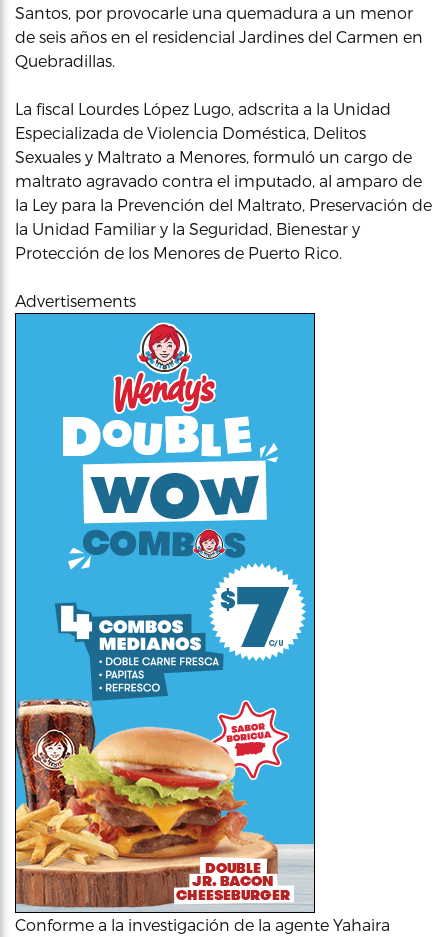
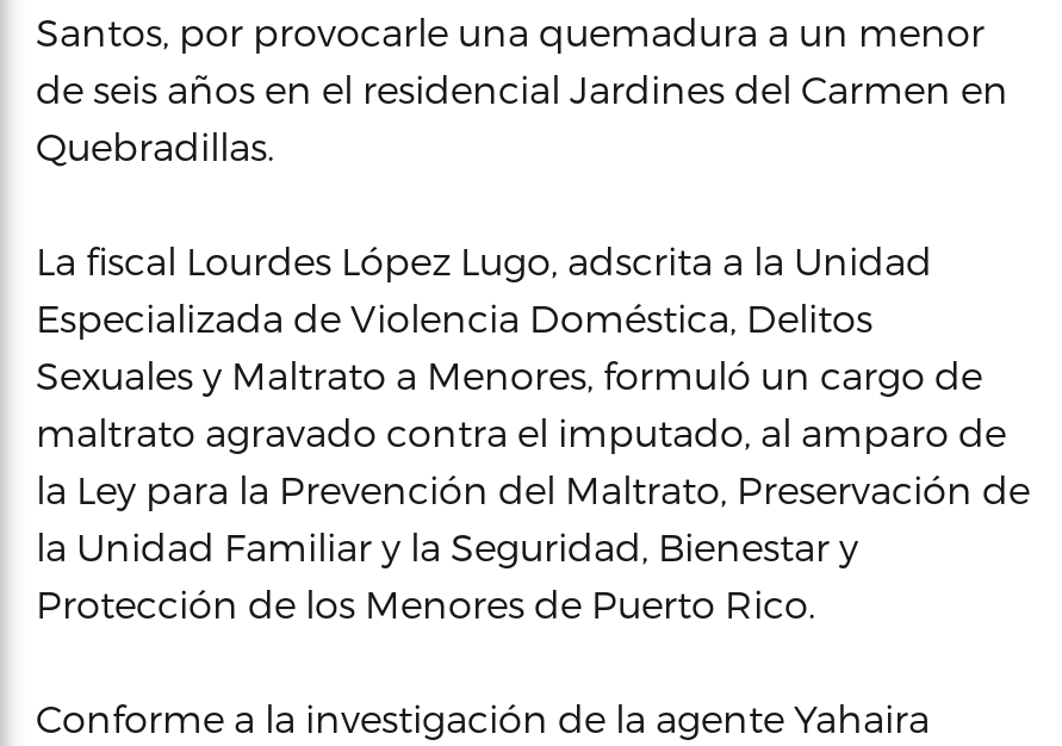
[15,291,136,310] Advertisements -> none
[14,312,316,913] [image] -> none

